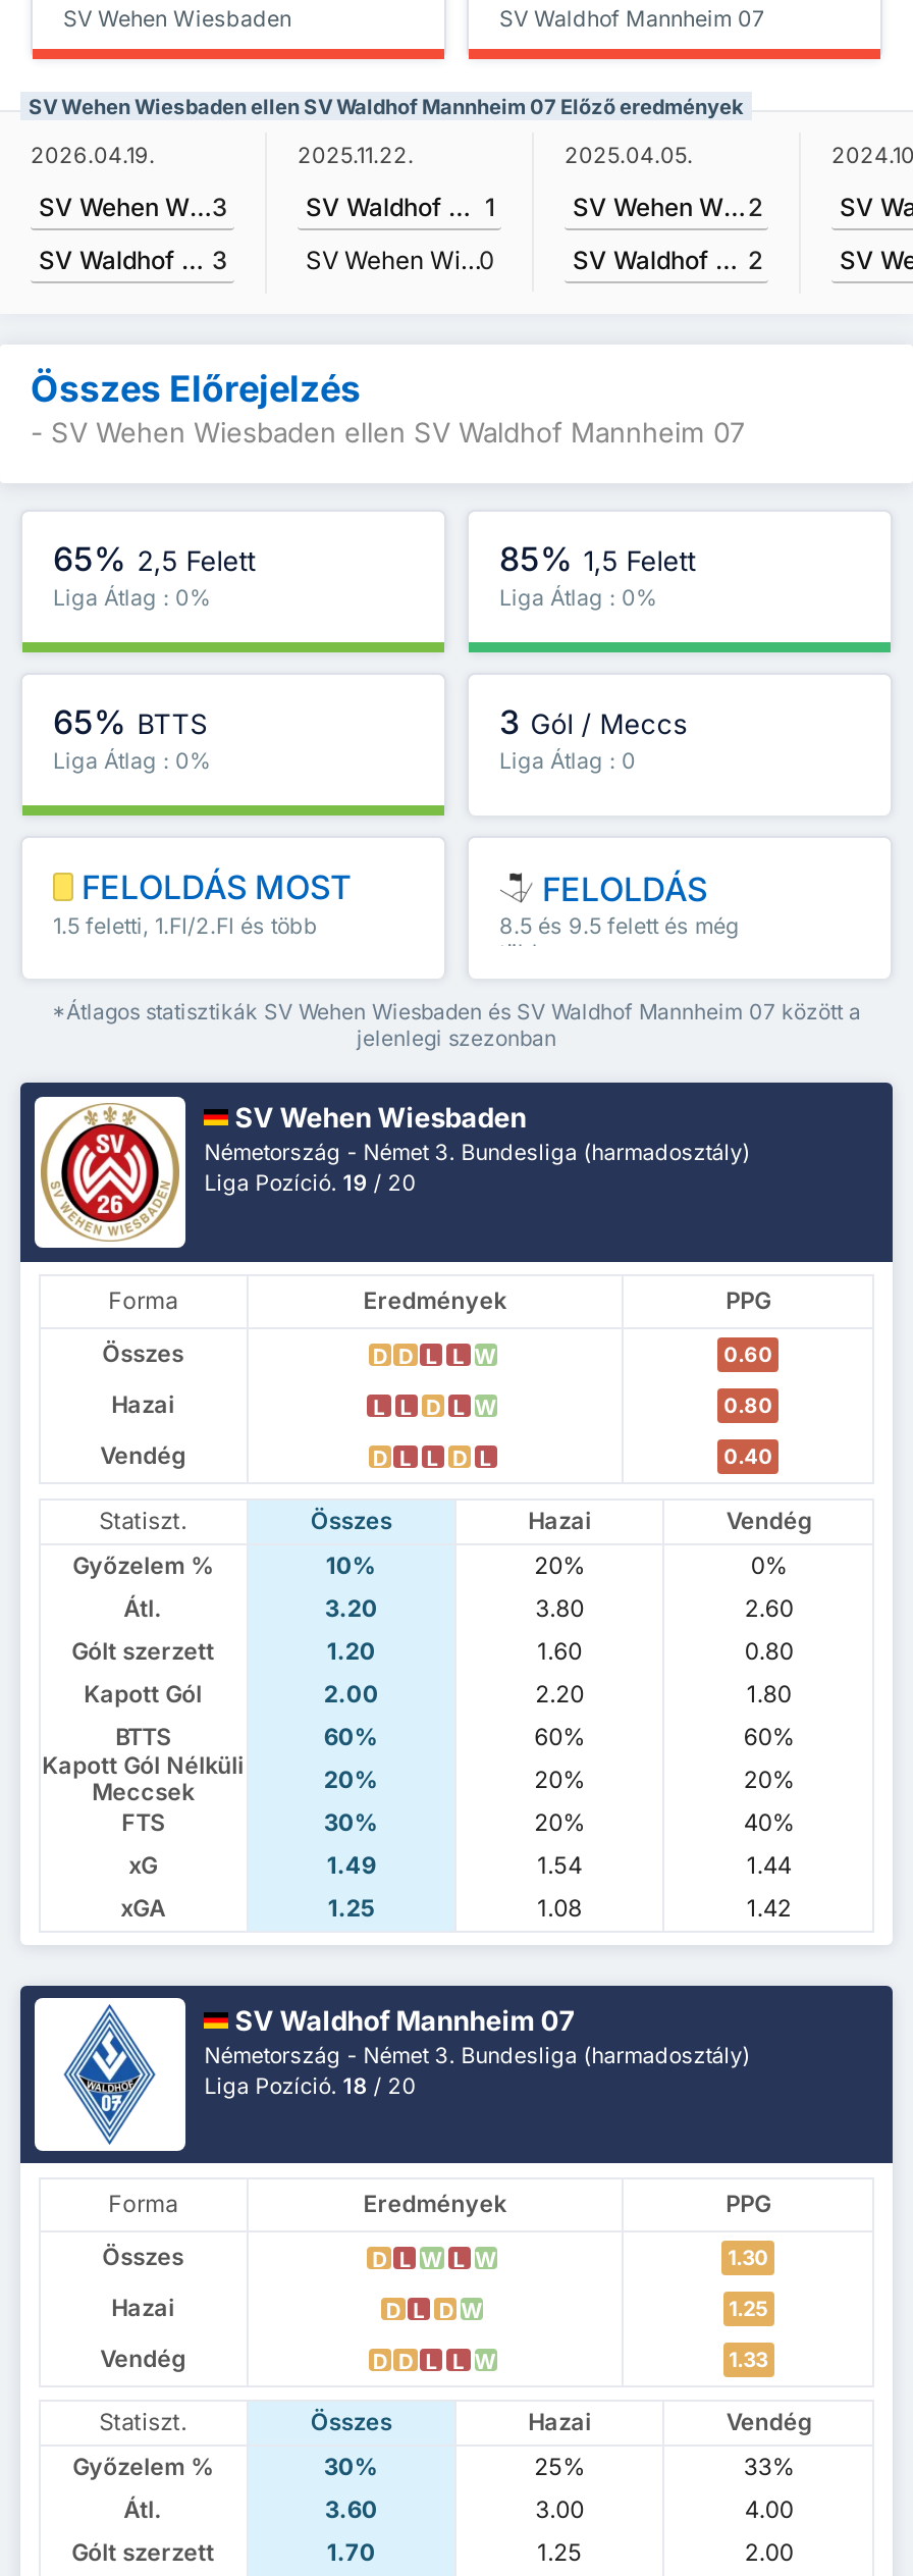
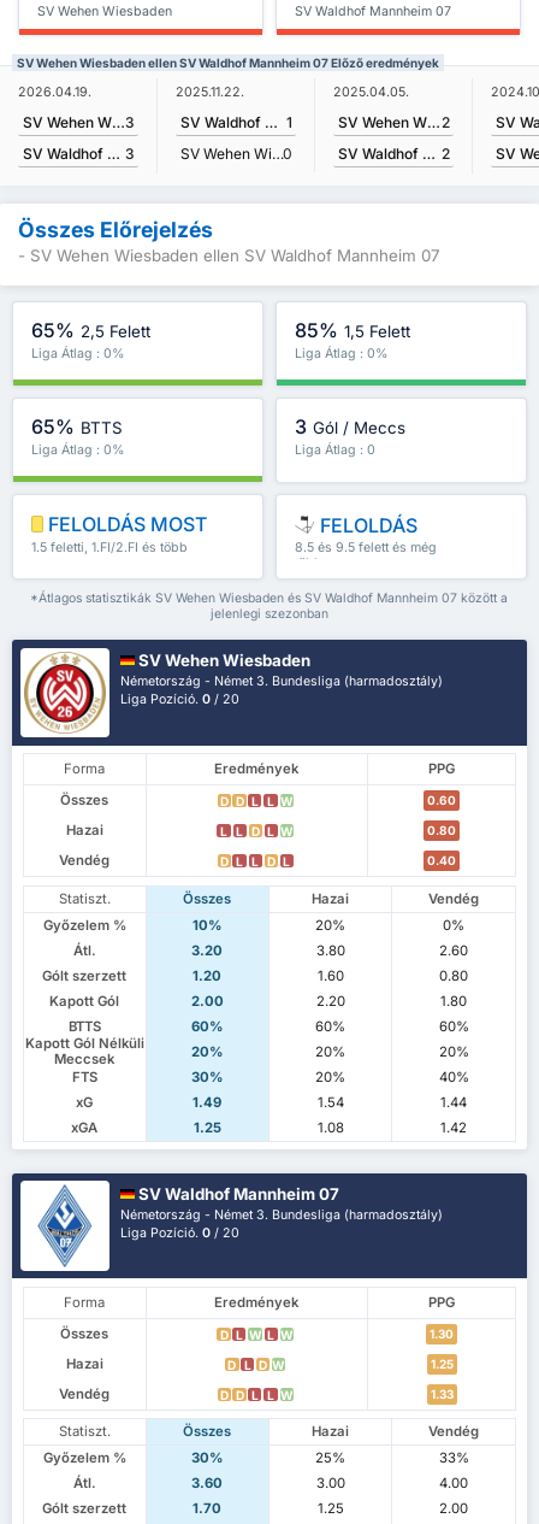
[204,1170,416,1197] Liga Pozíció. 19 / 20 -> [121,692,240,707] Liga Pozíció. 0 / 20
[204,2073,416,2100] Liga Pozíció. 18 / 20 -> [121,1225,240,1241] Liga Pozíció. 0 / 20

